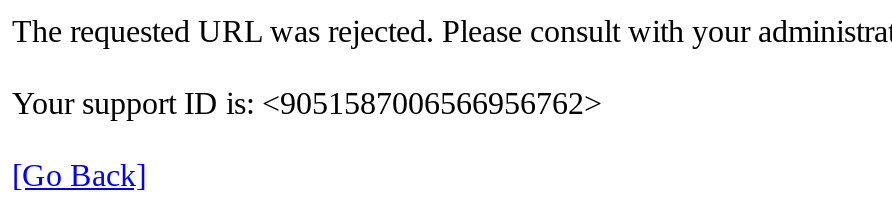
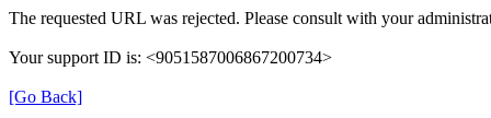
[12,86,602,120] Your support ID is: <9051587006566956762> -> [9,48,332,67] Your support ID is: <9051587006867200734>

